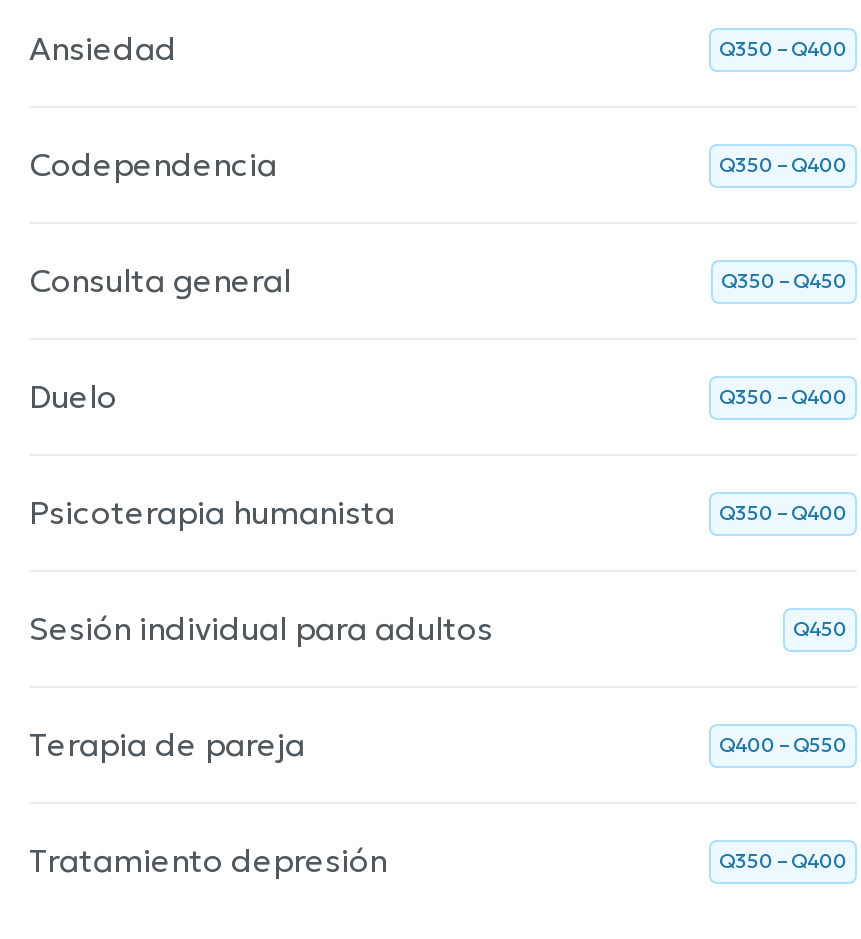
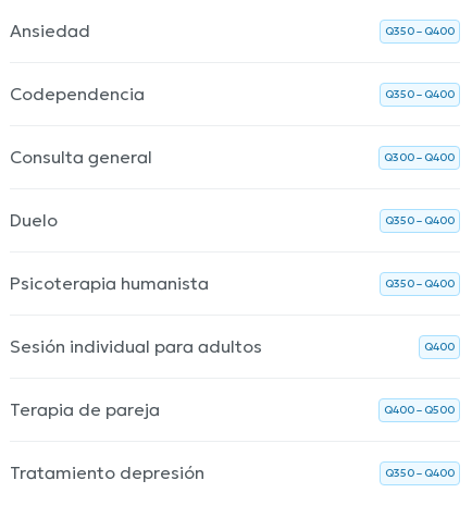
[721,268,847,294] Q350 – Q450 -> [384,150,455,165] Q300 – Q400
[793,616,847,642] Q450 -> [424,340,455,354] Q400
[719,732,847,758] Q400 – Q550 -> [384,403,455,417] Q400 – Q500

